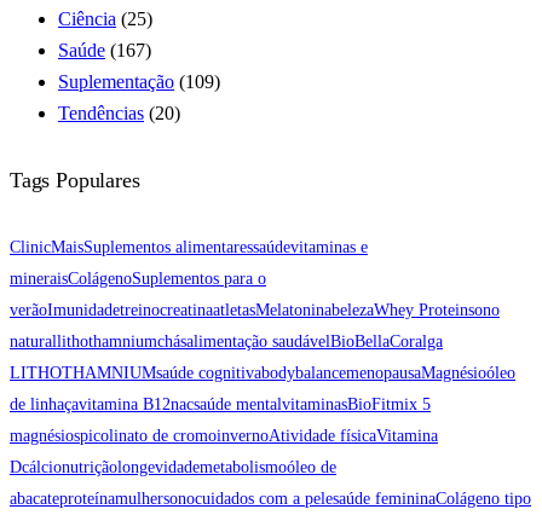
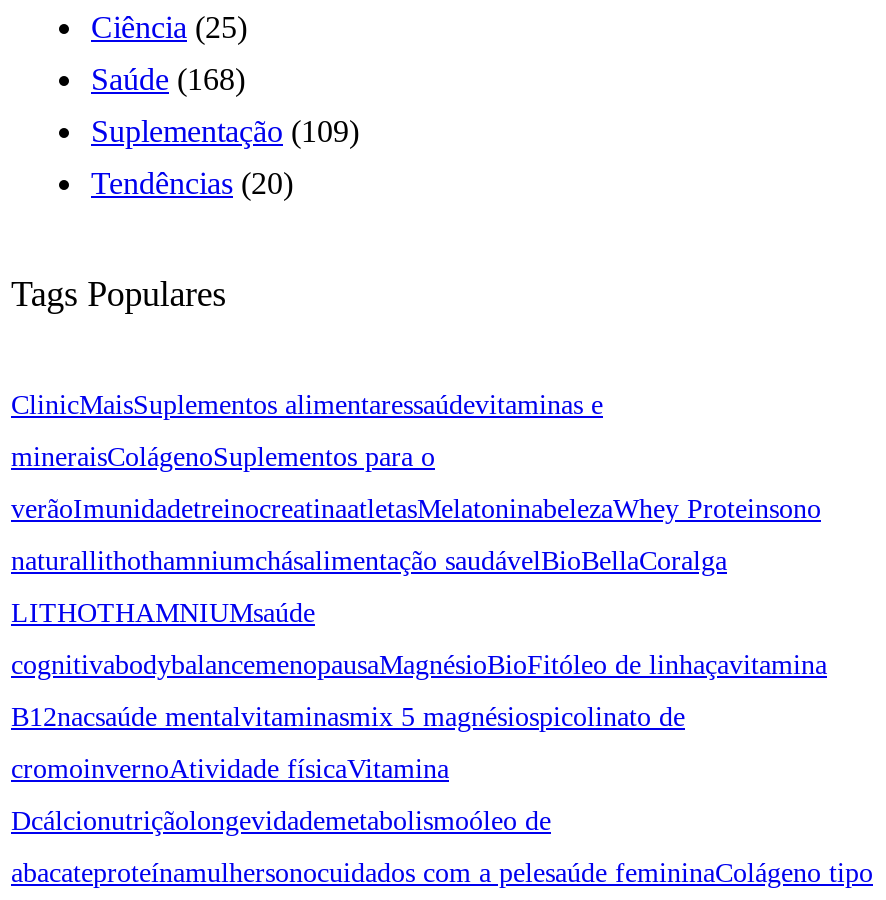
[58,40,151,60] Saúde (167) -> [91,62,245,96] Saúde (168)
[10,364,515,445] LITHOTHAMNIUMsaúde cognitivabodybalancemenopausaMagnésioóleo | de linhaçavitamina B12nacsaúde mentalvitaminasBioFitmix 5 | magnésiospicolinato de cromoinvernoAtividade físicaVitamina -> [11,598,827,784] LITHOTHAMNIUMsaúde | cognitivabodybalancemenopausaMagnésioBioFitóleo de linhaçavitamina | B12nacsaúde mentalvitaminasmix 5 magnésiospicolinato de | cromoinvernoAtividade físicaVitamina

